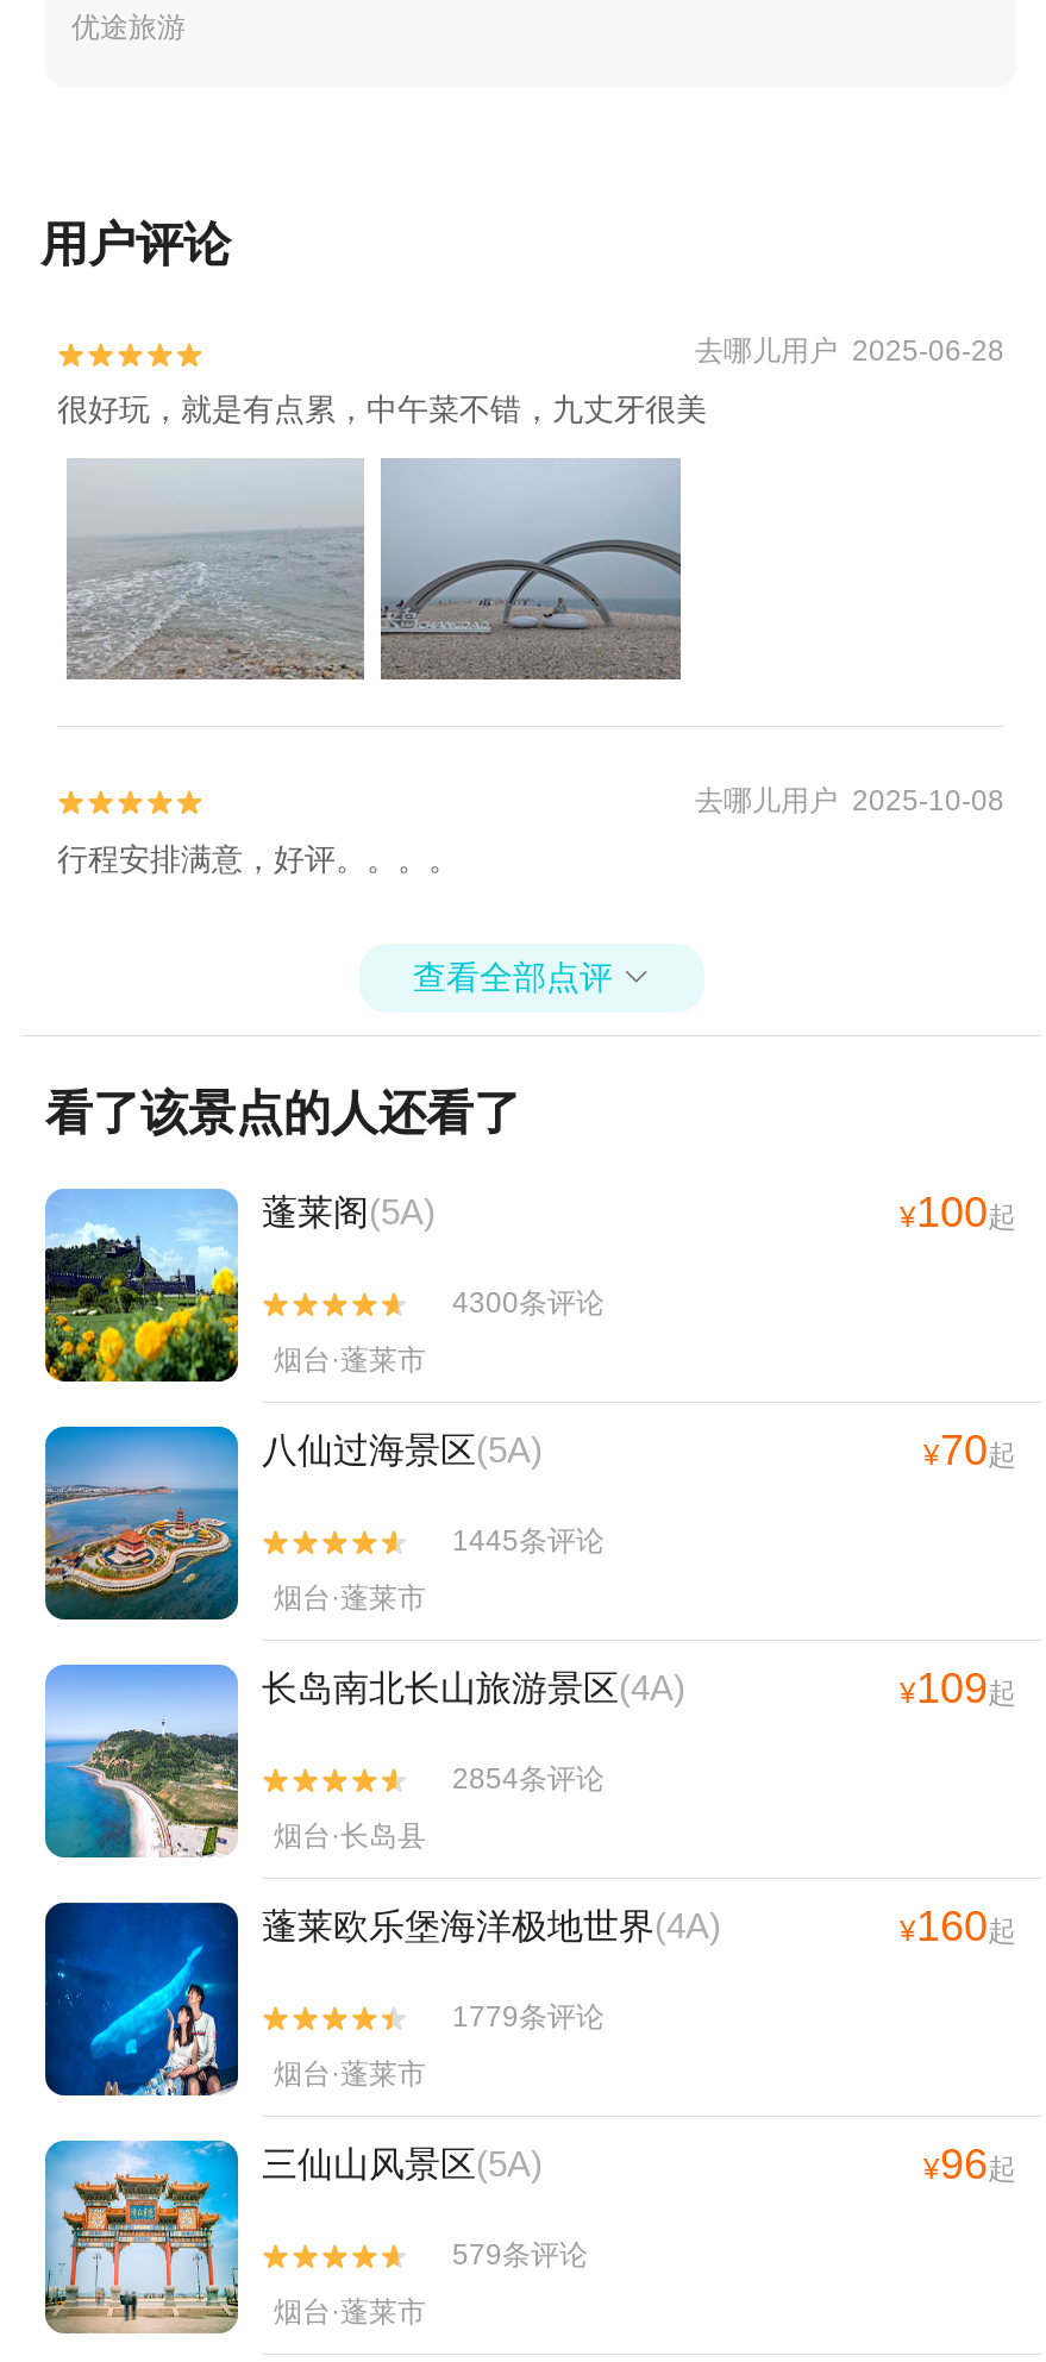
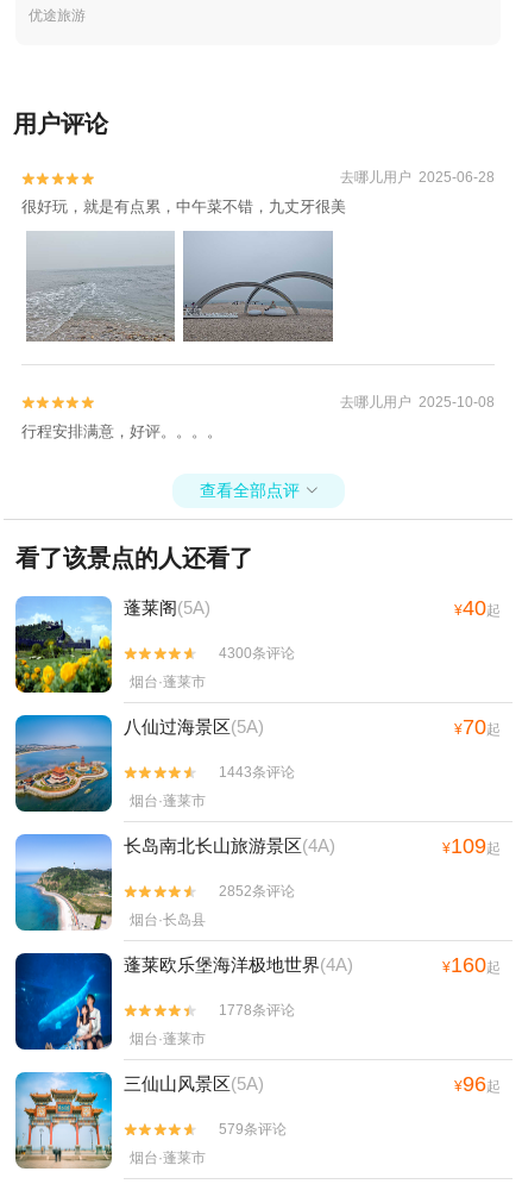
[900,1189,1016,1236] ¥100起 -> [454,596,501,620] ¥40起
[452,1525,605,1558] 1445条评论 -> [219,764,295,781] 1443条评论
[452,1763,605,1796] 2854条评论 -> [219,883,295,900] 2852条评论
[452,2001,605,2034] 1779条评论 -> [219,1002,295,1019] 1778条评论

